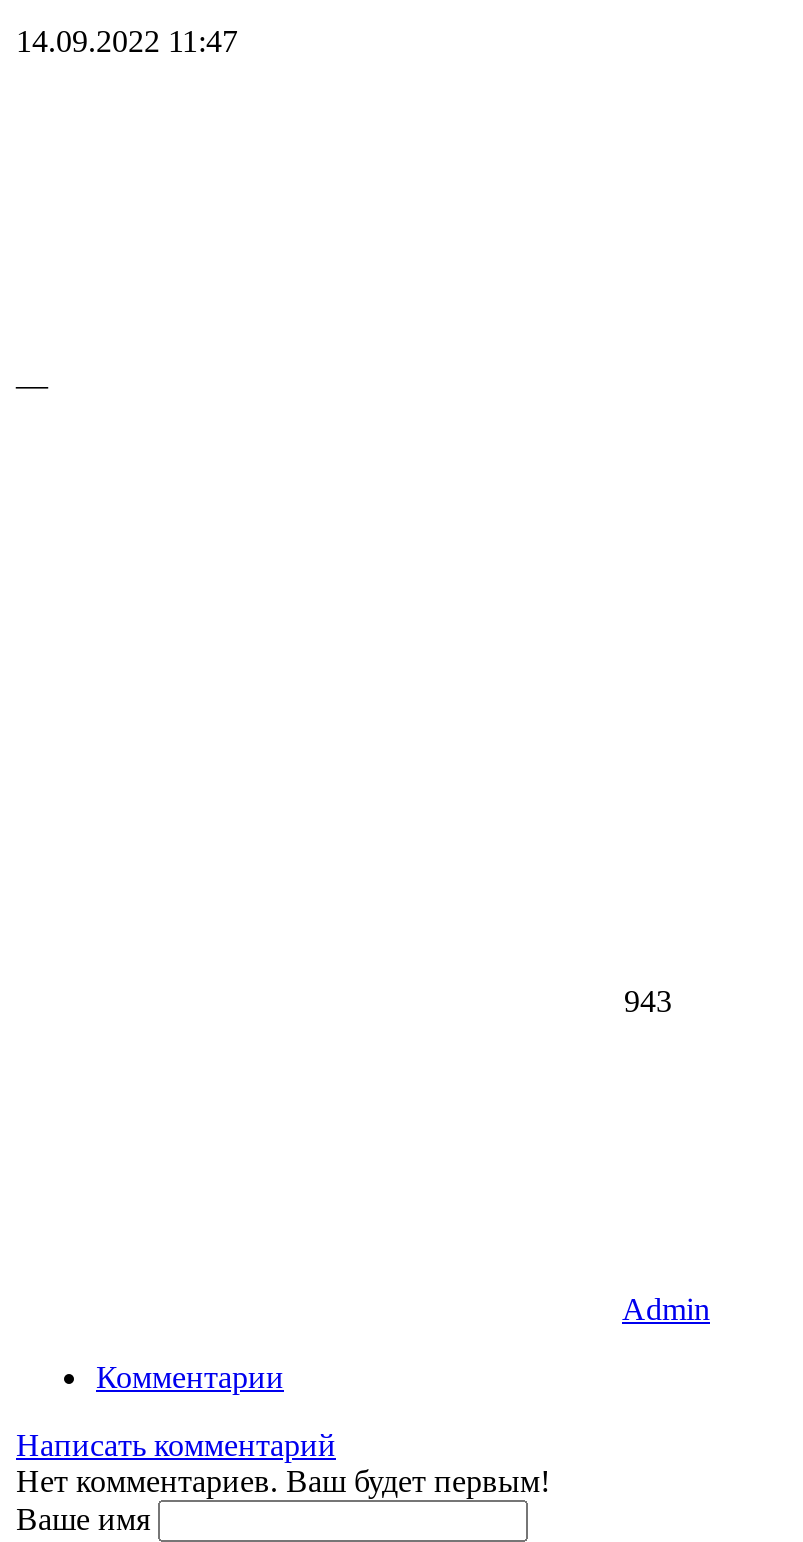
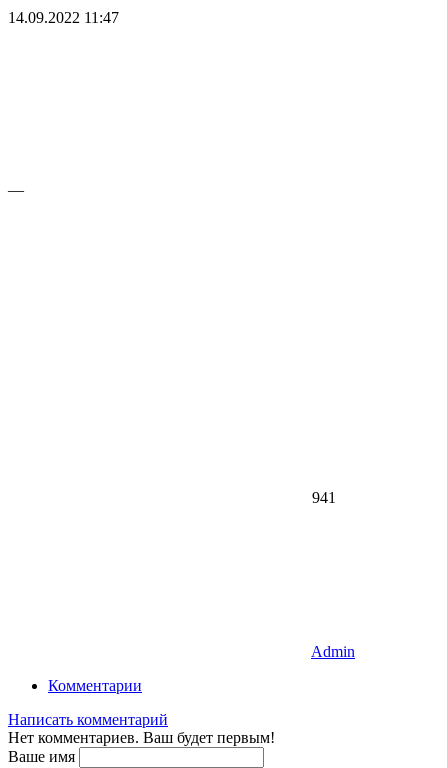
[616,984,672,1018] 943 -> [308,489,336,506] 941

